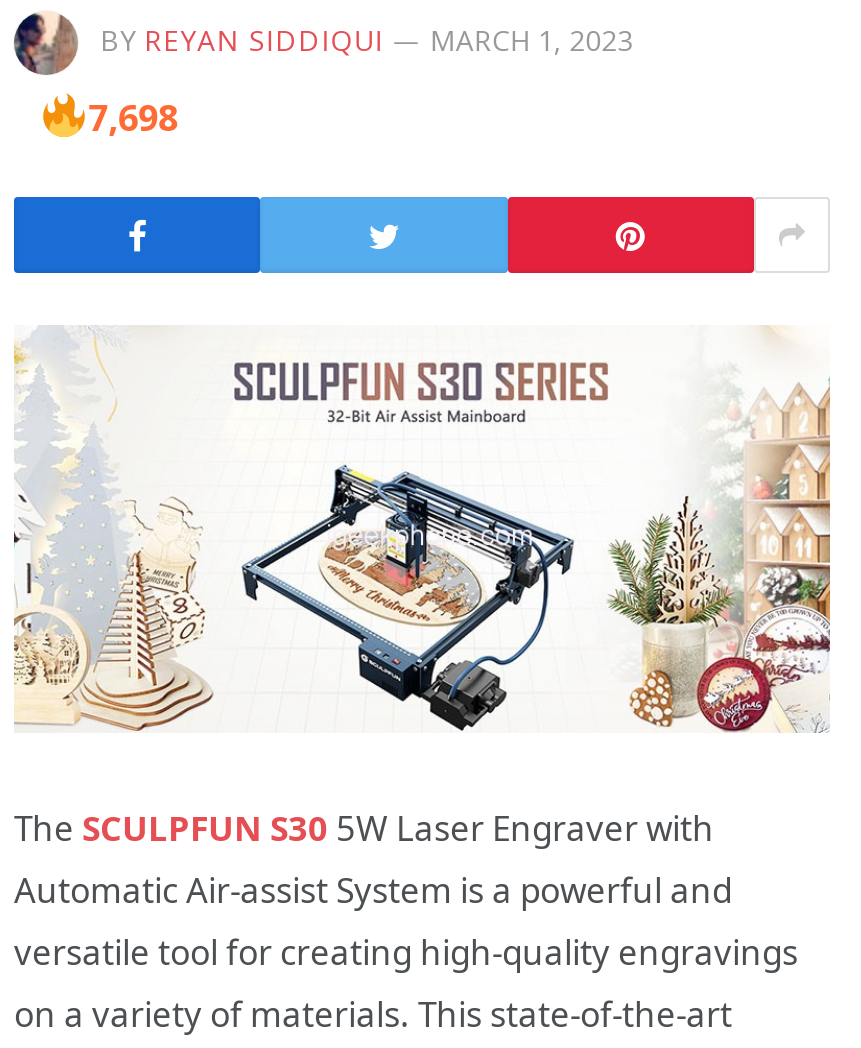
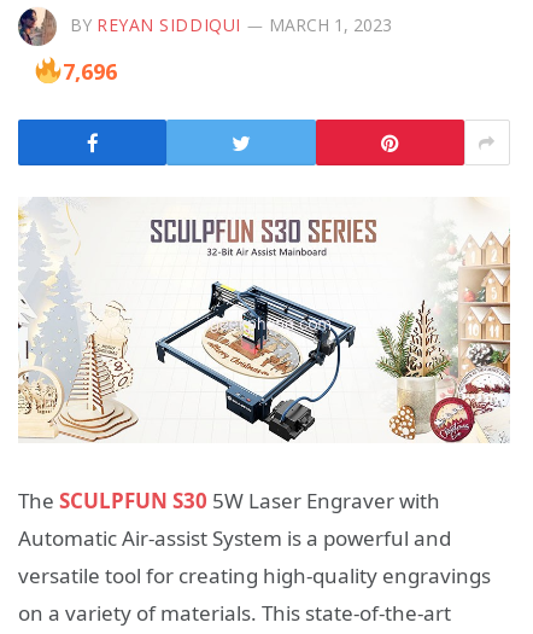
[88,92,178,140] 7,698 -> [63,56,117,85] 7,696

